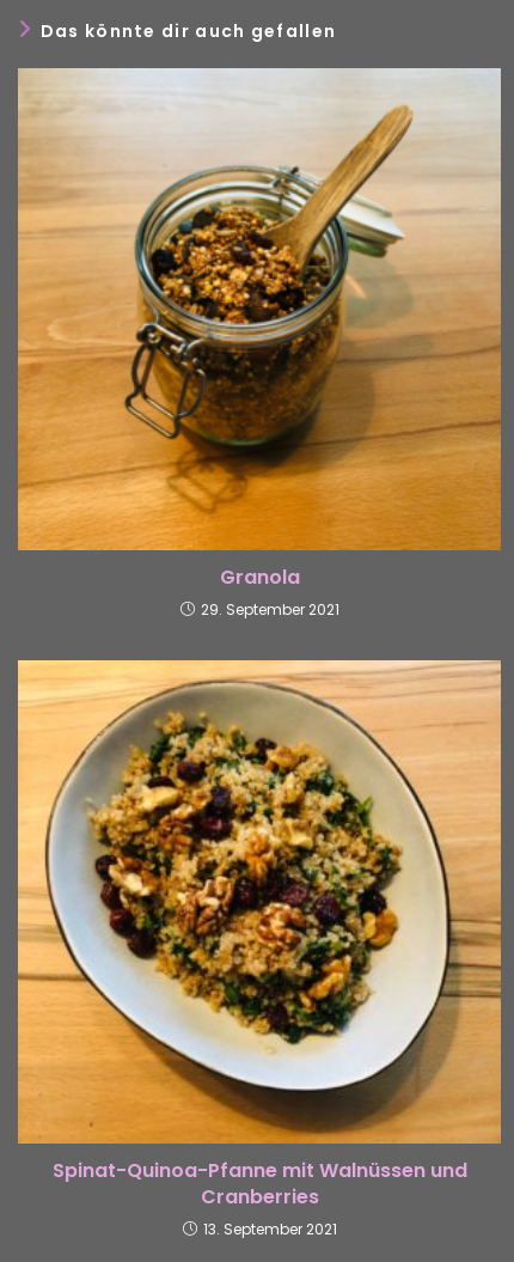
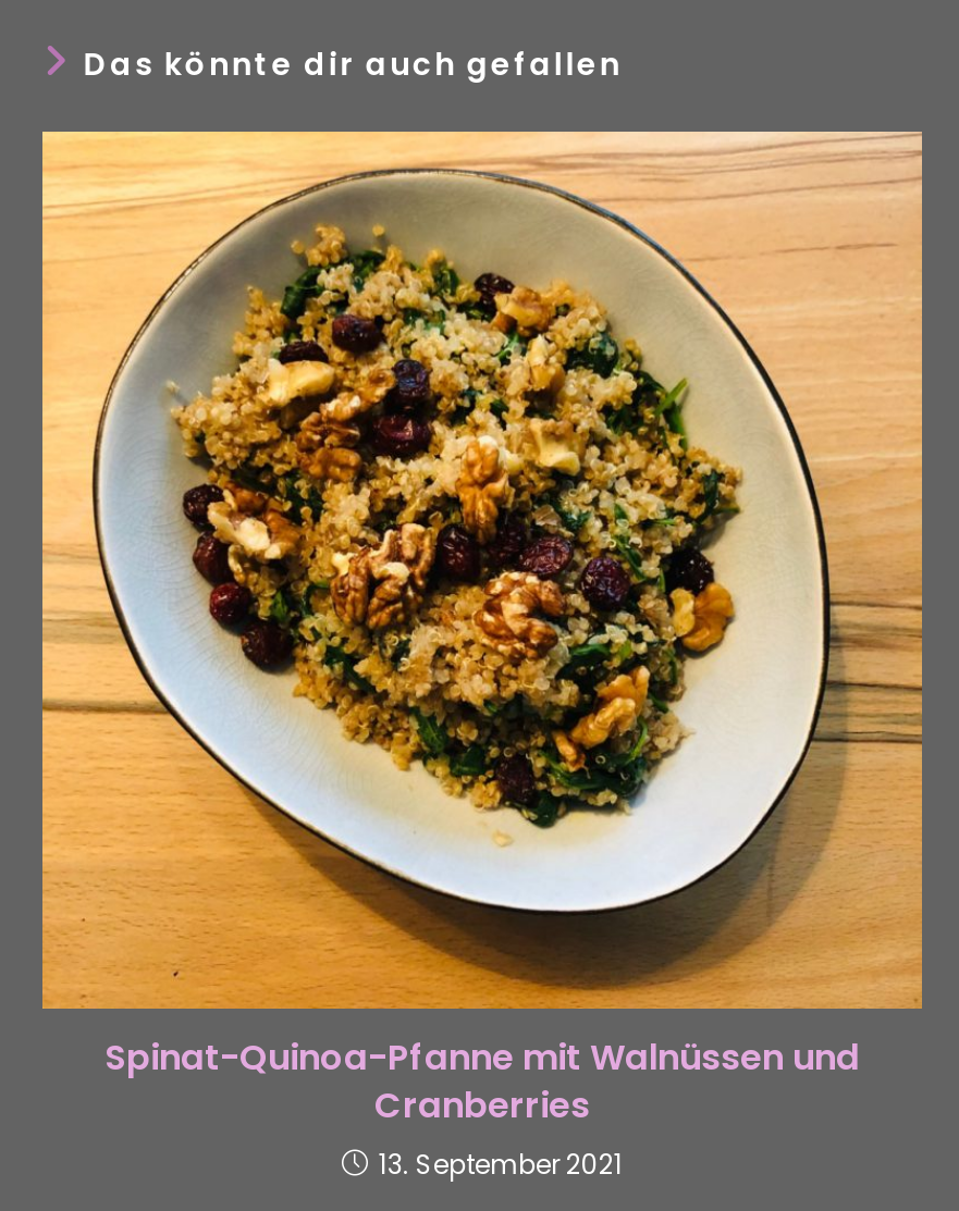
[18,67,501,620] [image] | Granola | 29. September 2021 -> none

